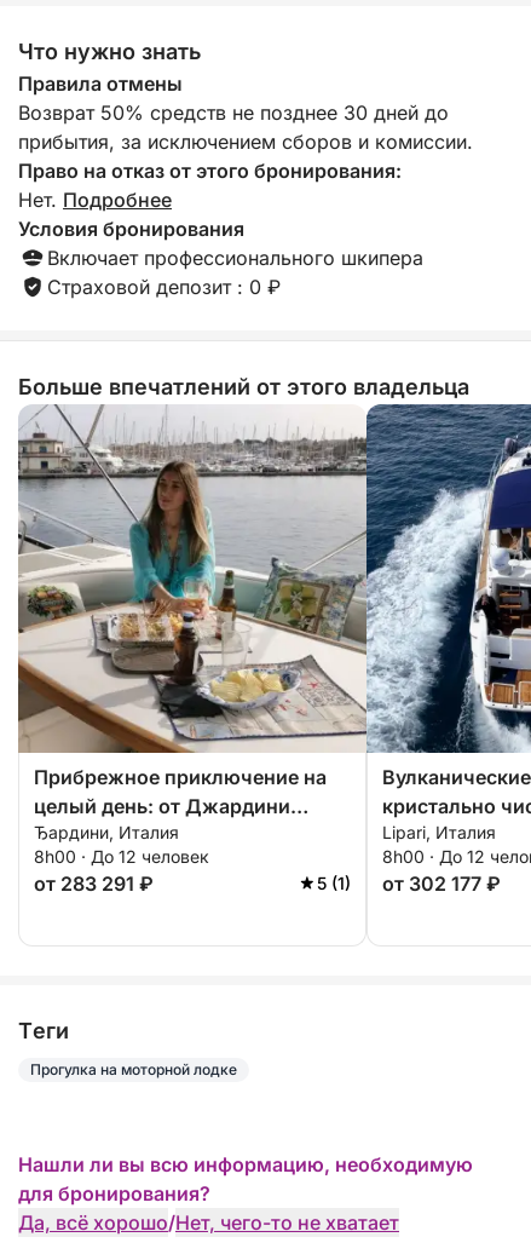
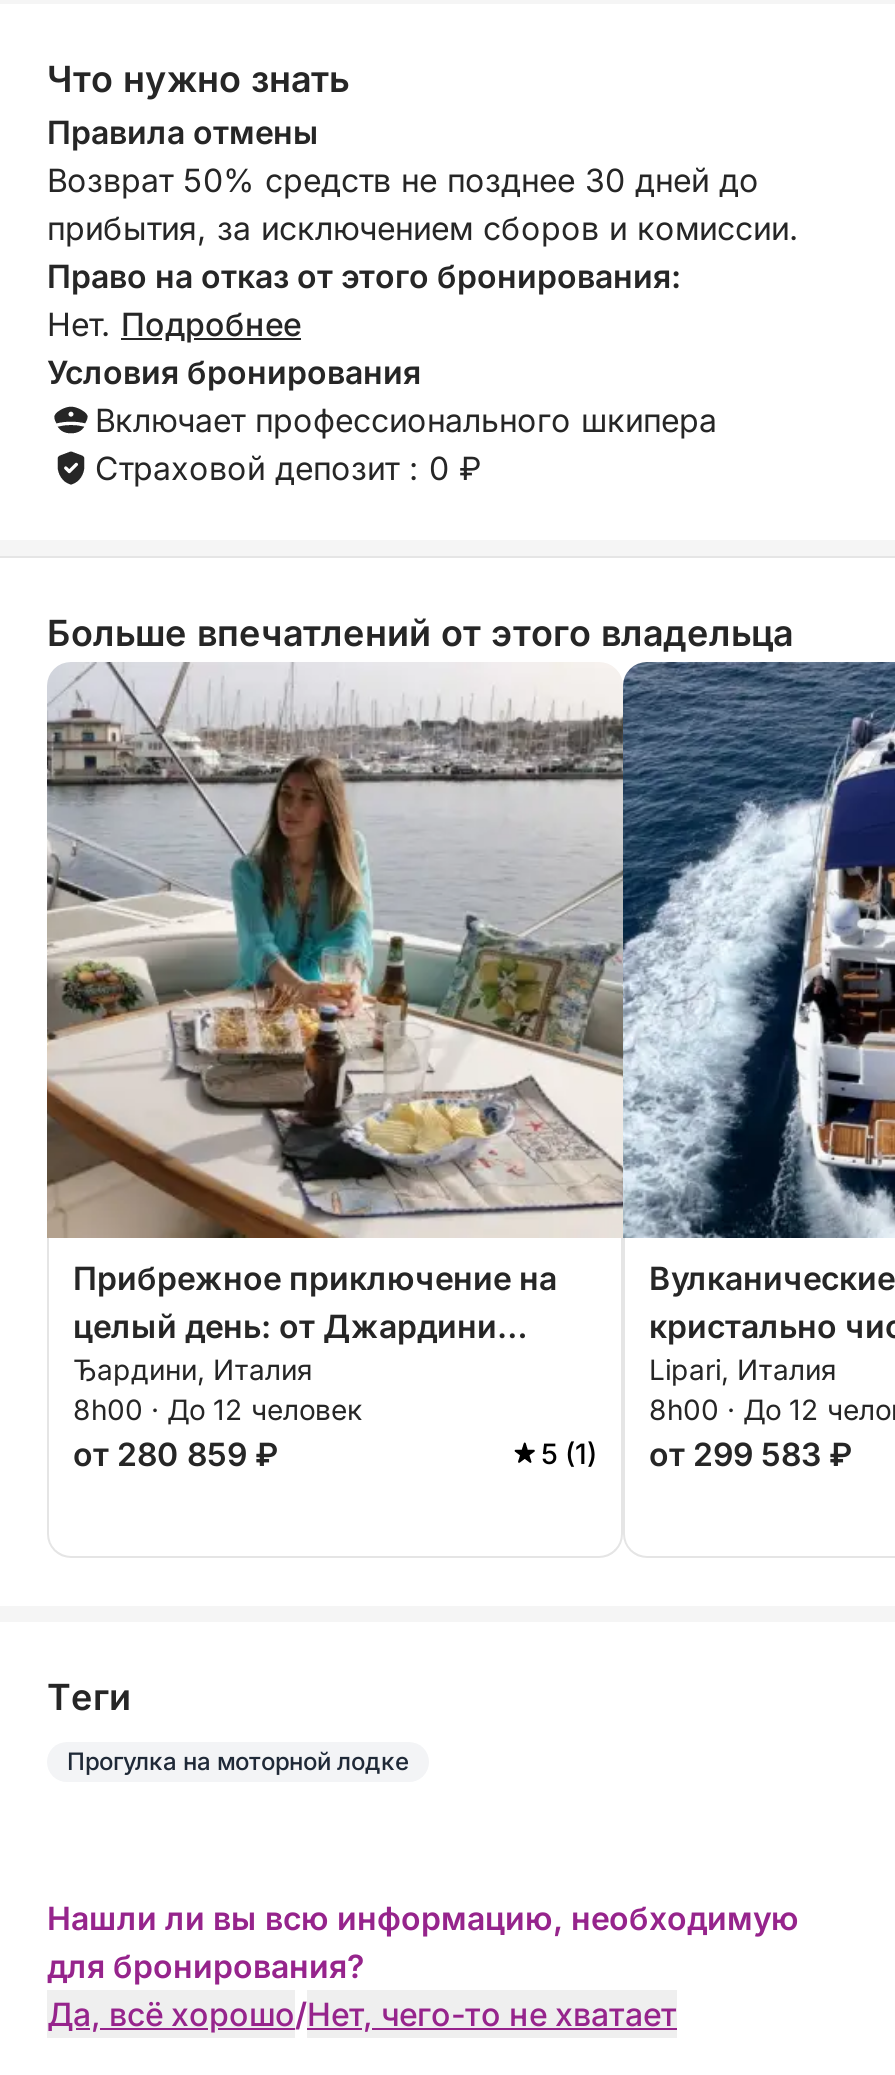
[34,871,154,896] от 283 291 ₽ -> [73,1434,279,1474] от 280 859 ₽
[317,871,501,896] 5 (1) от 302 177 ₽ -> [541,1434,853,1474] 5 (1) от 299 583 ₽

